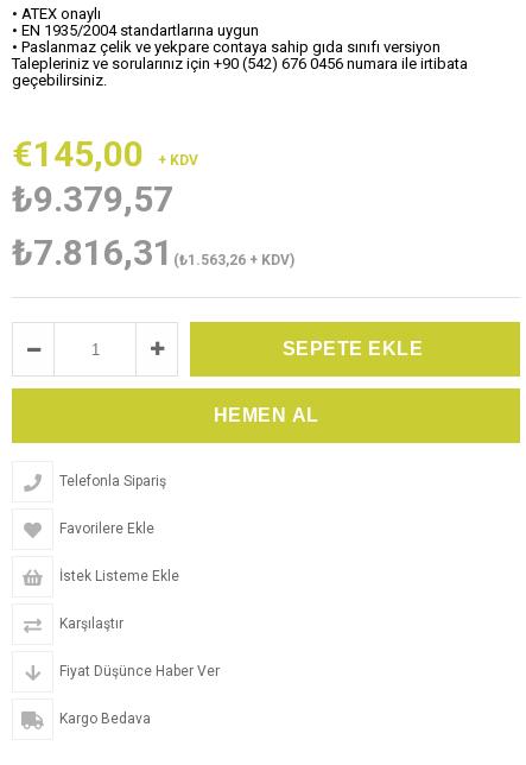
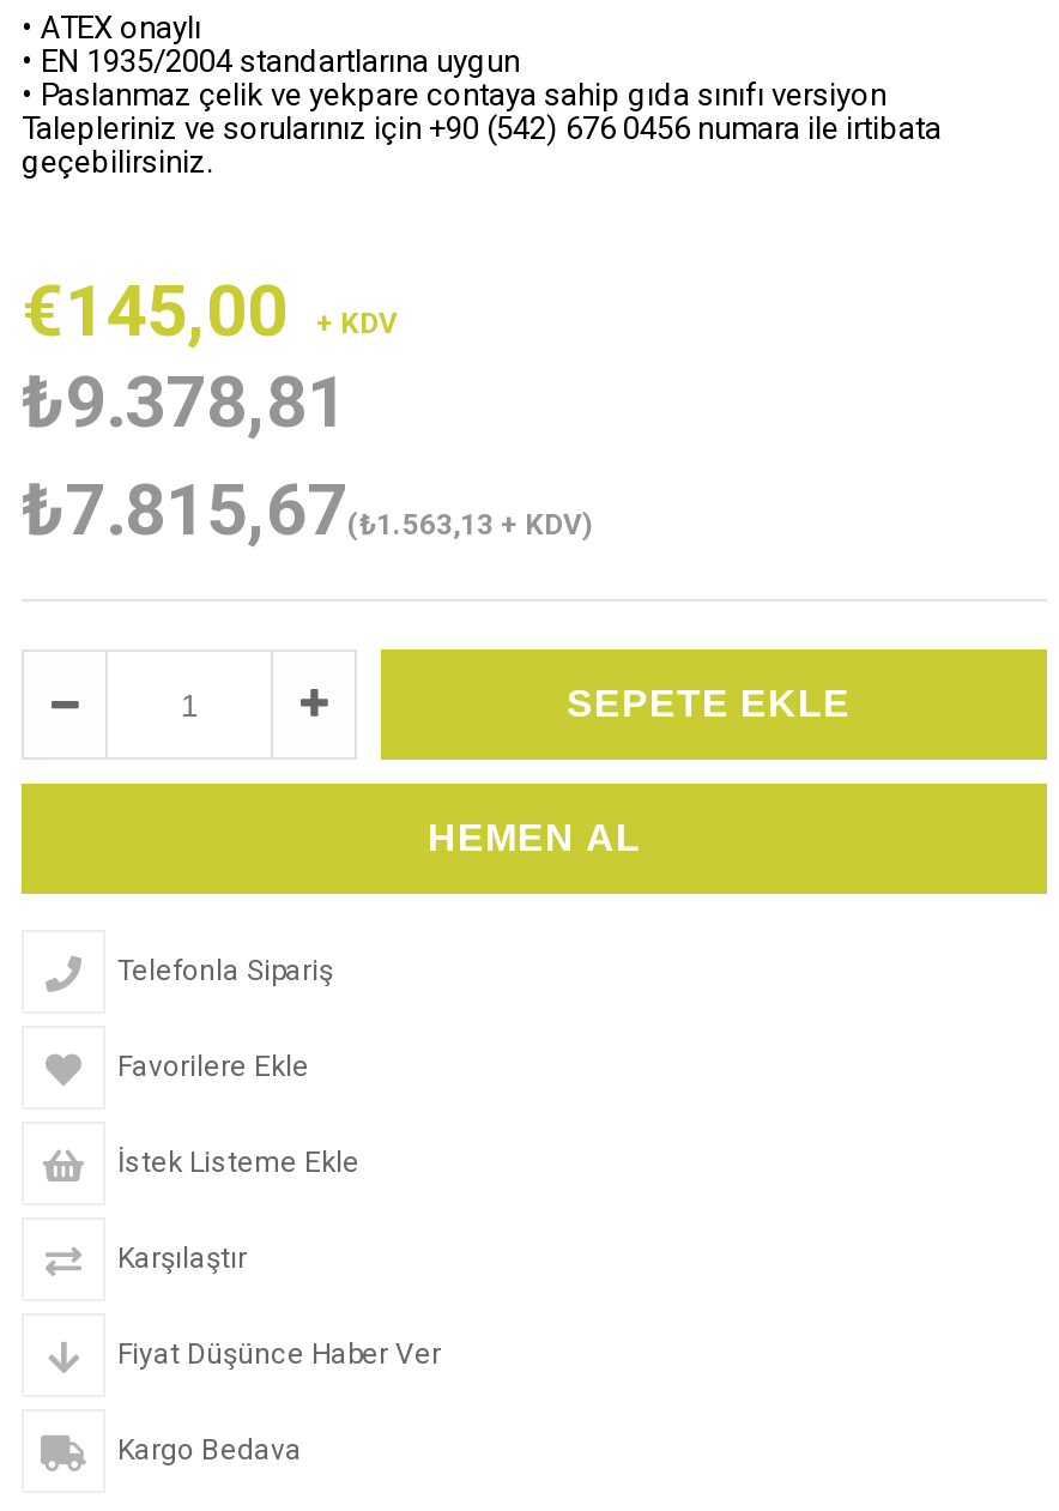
[12,178,173,220] ₺9.379,57 -> [22,360,347,444] ₺9.378,81
[12,232,294,273] ₺7.816,31(₺1.563,26 + KDV) -> [22,468,592,551] ₺7.815,67(₺1.563,13 + KDV)

